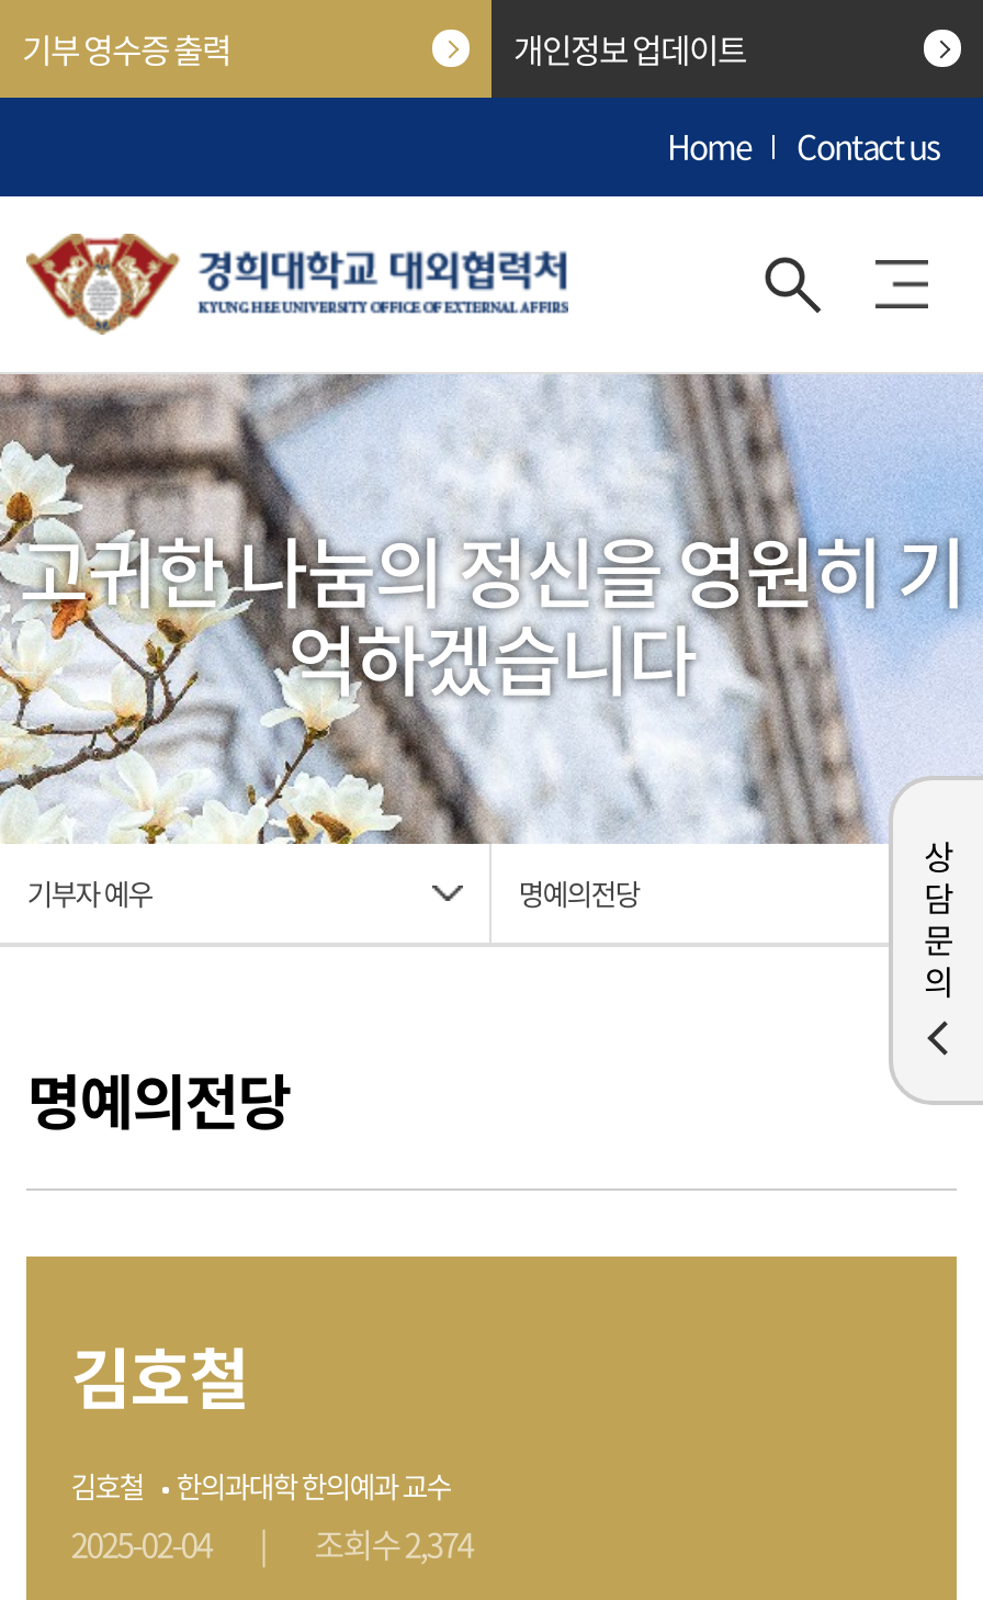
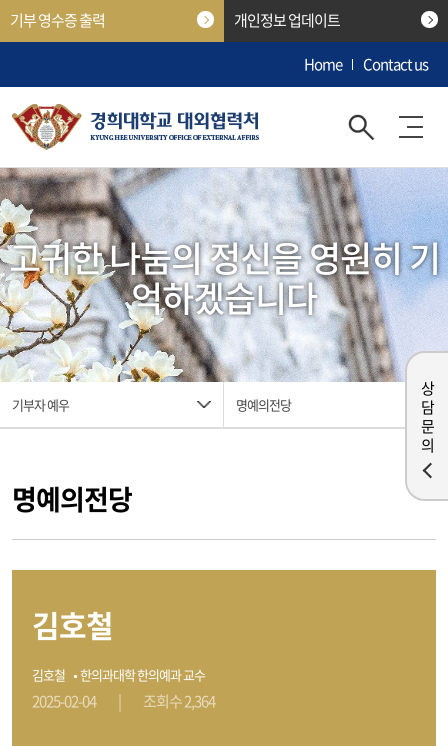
[314,1520,472,1568] 조회수 2,374 -> [143,690,215,712] 조회수 2,364

